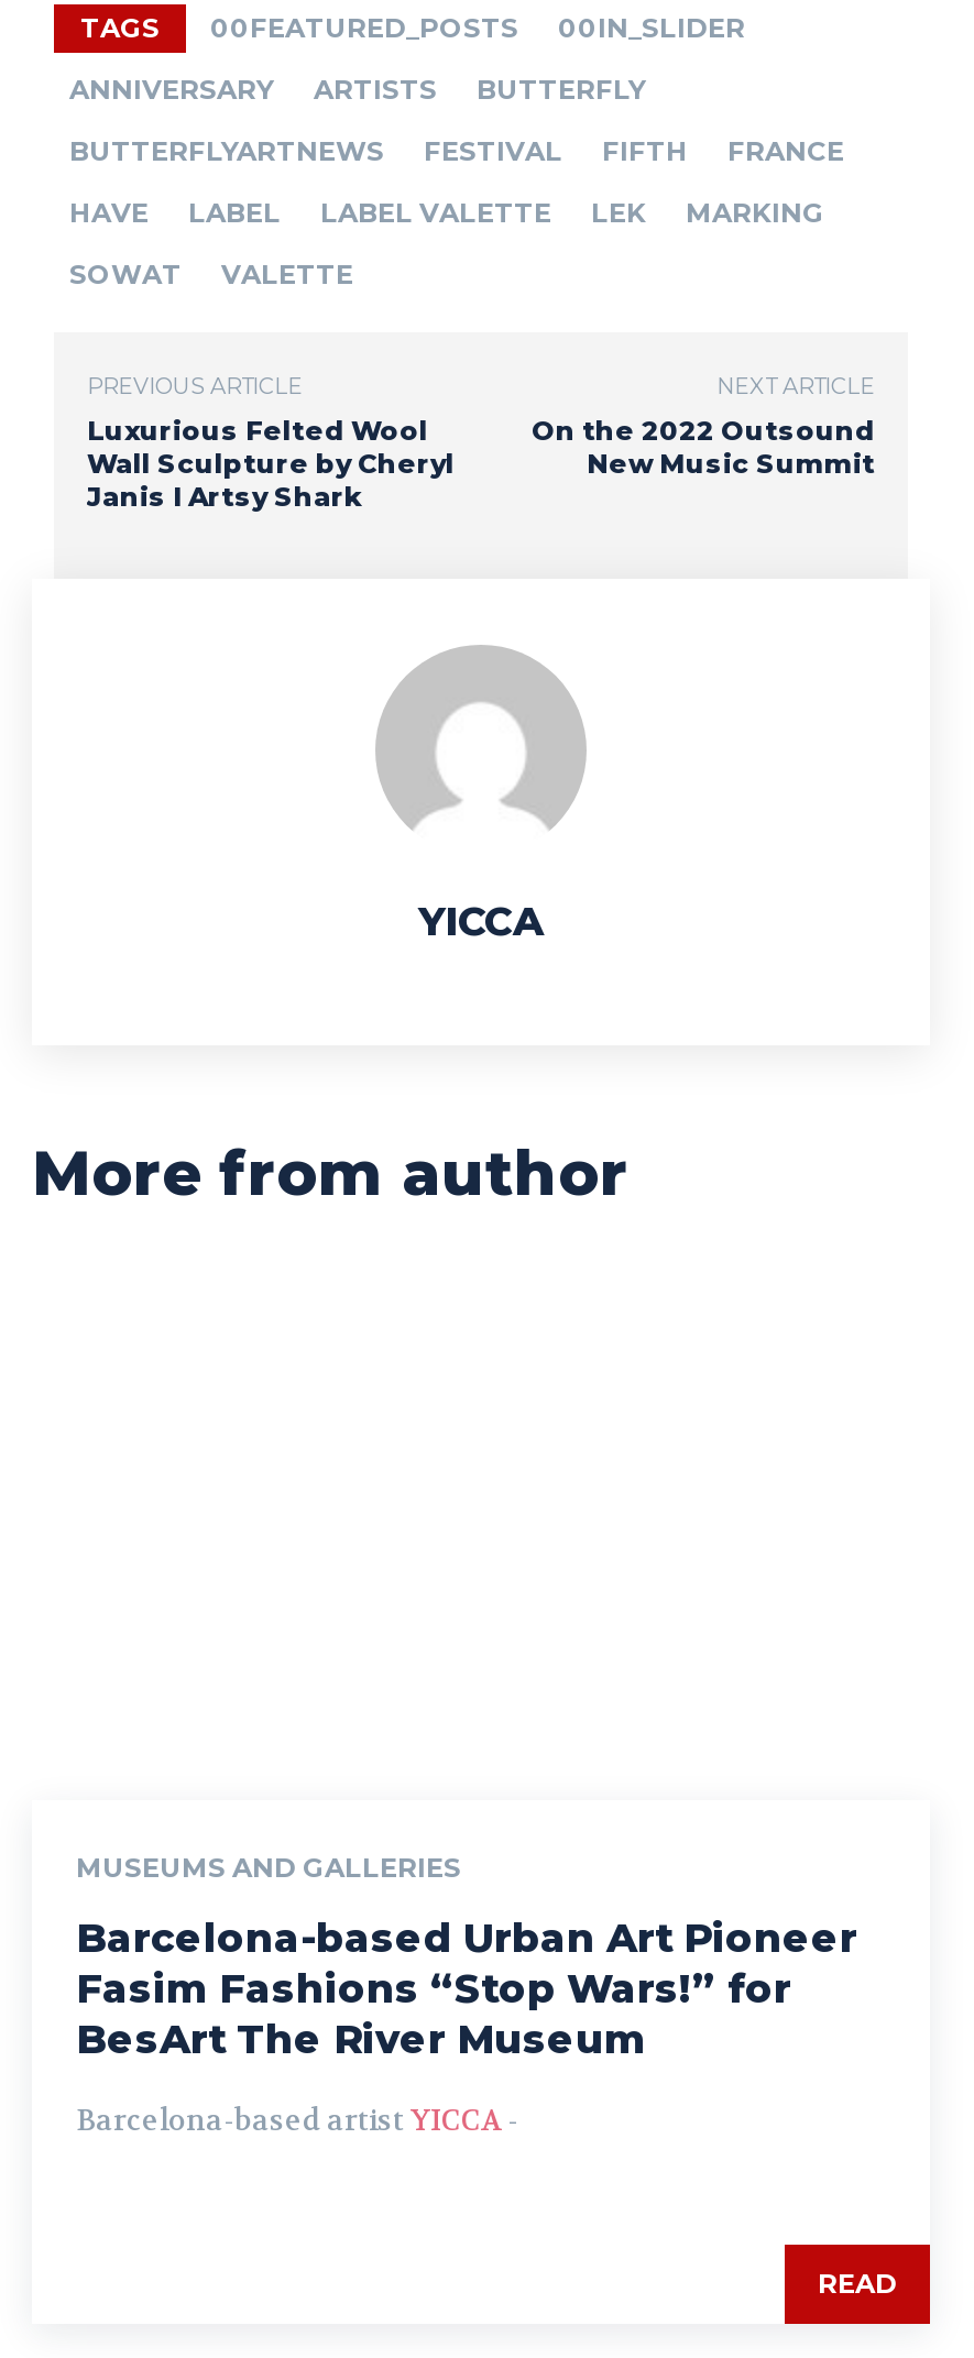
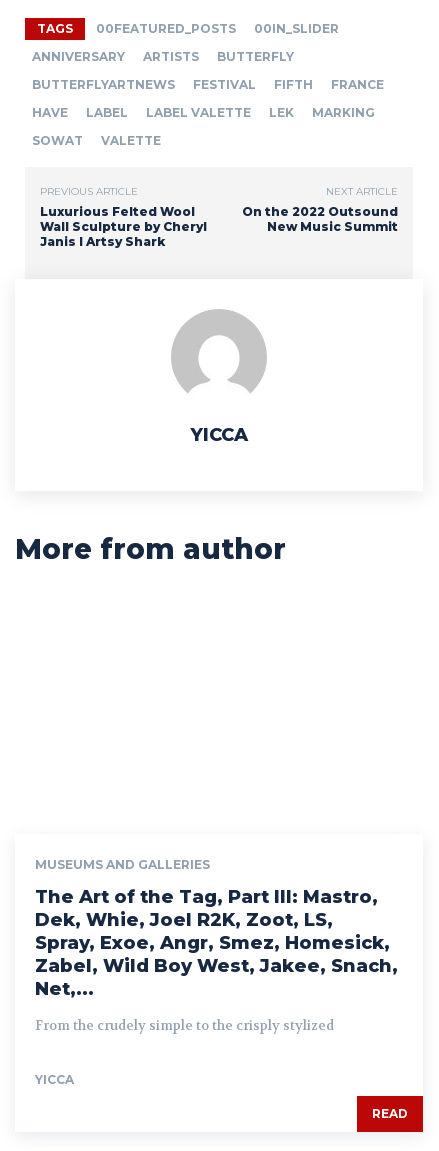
[76,1914,857,2139] Barcelona-based Urban Art Pioneer | Fasim Fashions “Stop Wars!” for | BesArt The River Museum | Barcelona-based artist YICCA - -> [35,886,398,1087] The Art of the Tag, Part III: Mastro, | Dek, Whie, Joel R2K, Zoot, LS, | Spray, Exoe, Angr, Smez, Homesick, | Zabel, Wild Boy West, Jakee, Snach, | Net,... | From the crudely simple to the crisply stylized | YICCA

